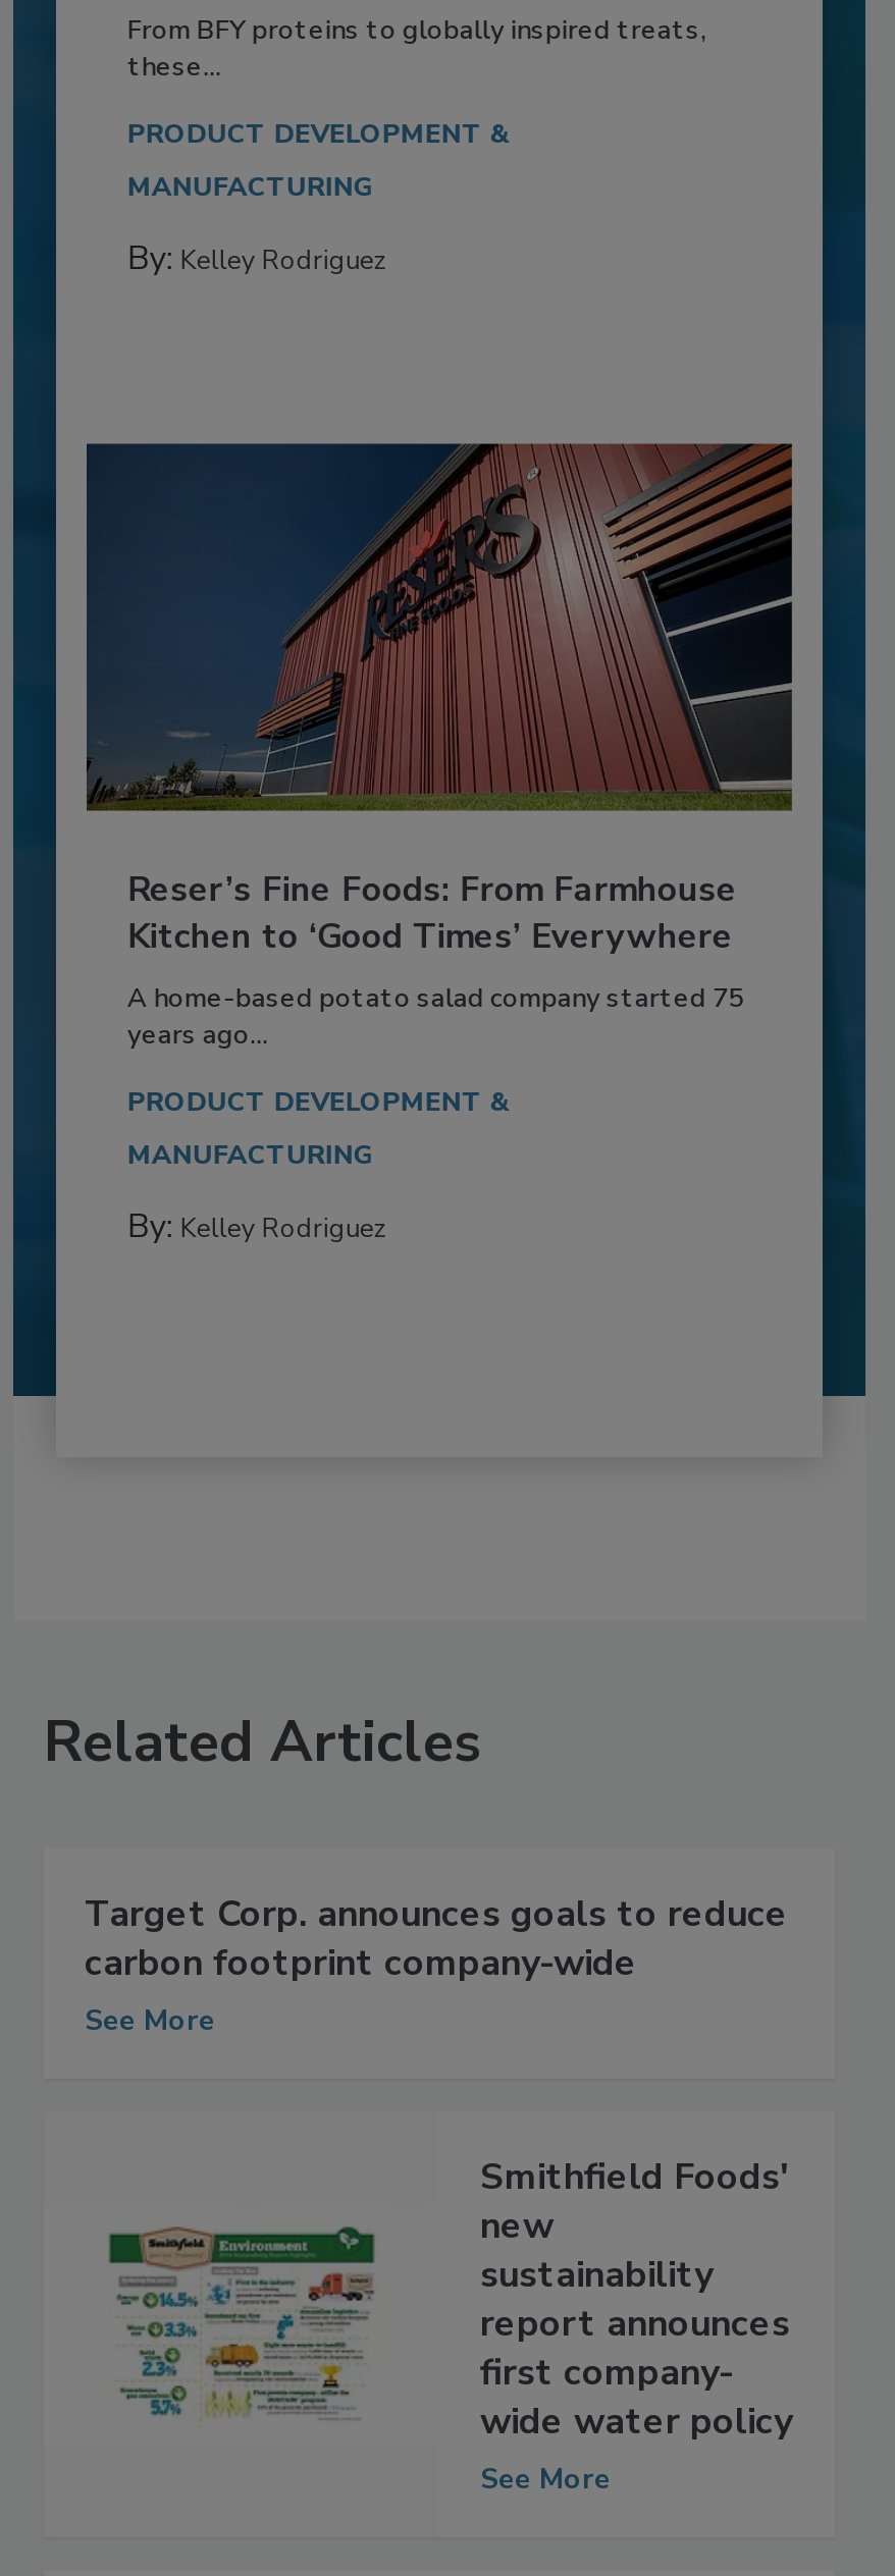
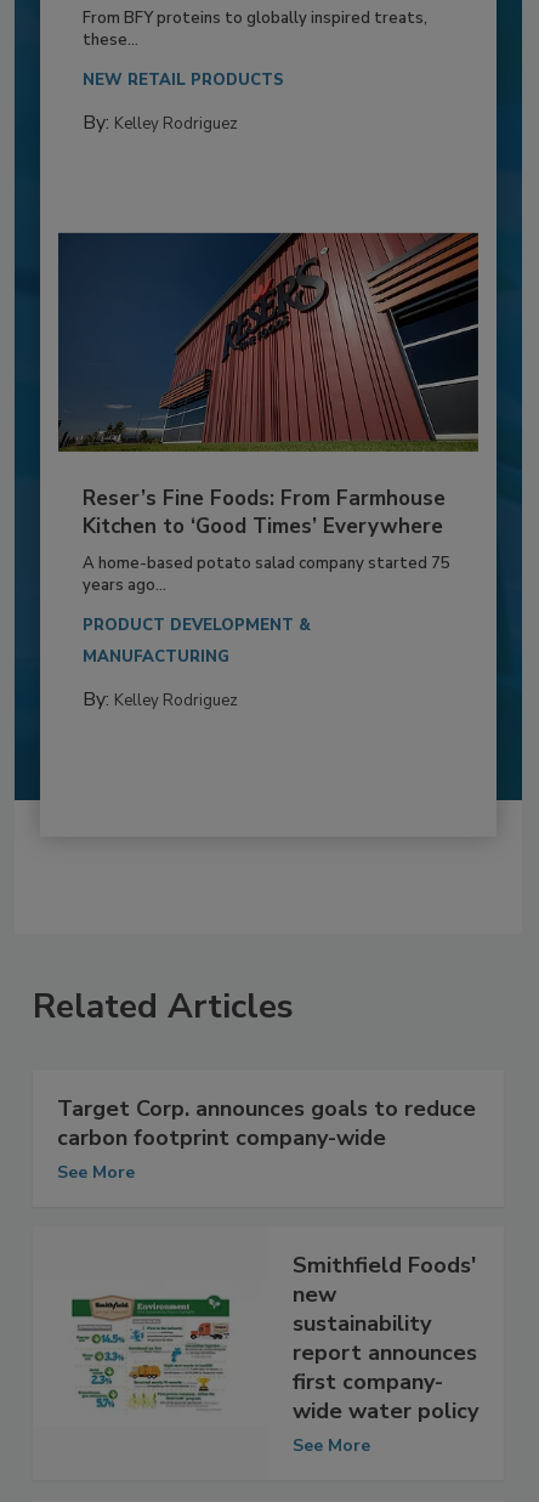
[127,117,510,206] PRODUCT DEVELOPMENT & | MANUFACTURING -> [82,69,284,91] NEW RETAIL PRODUCTS

